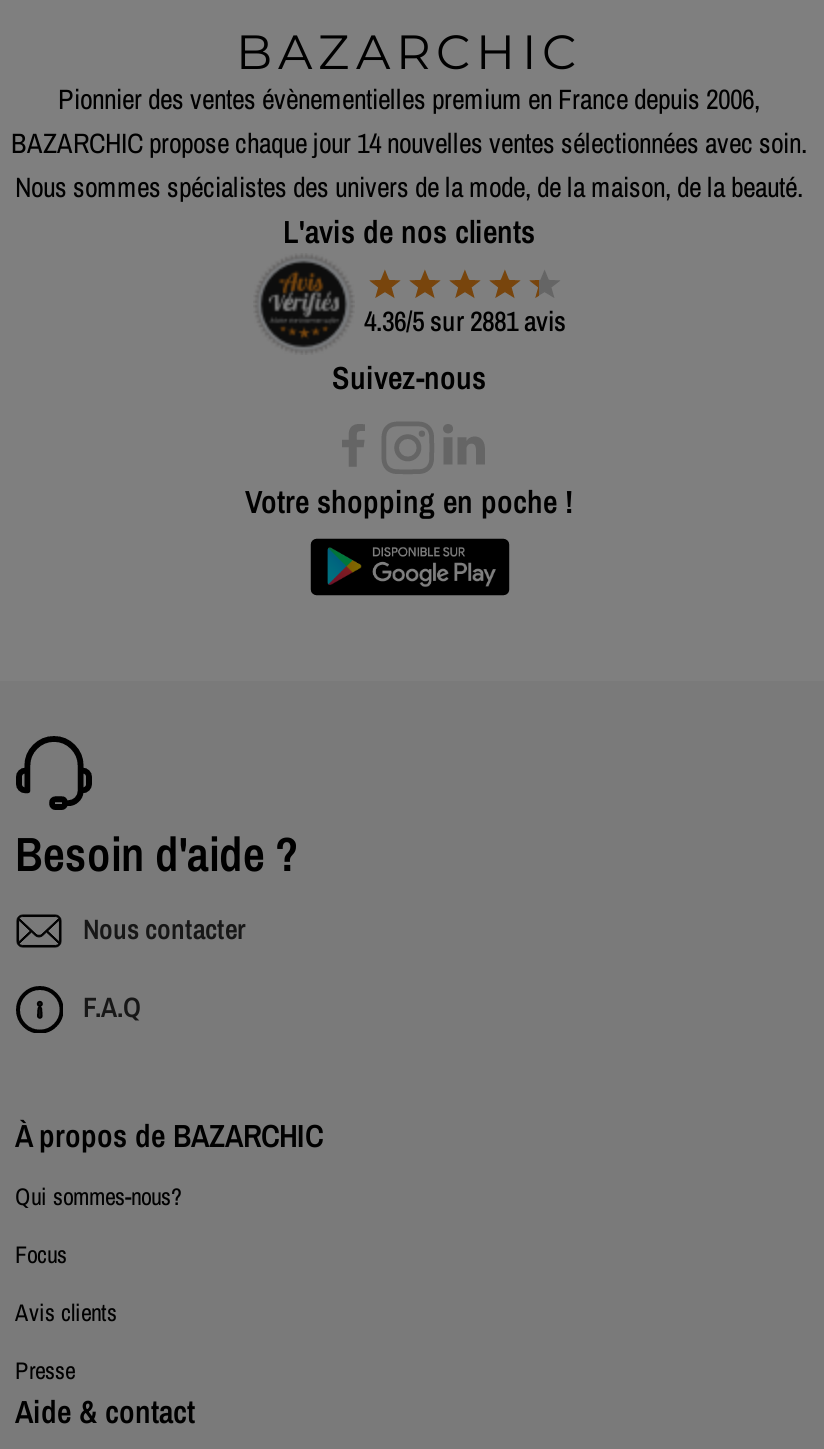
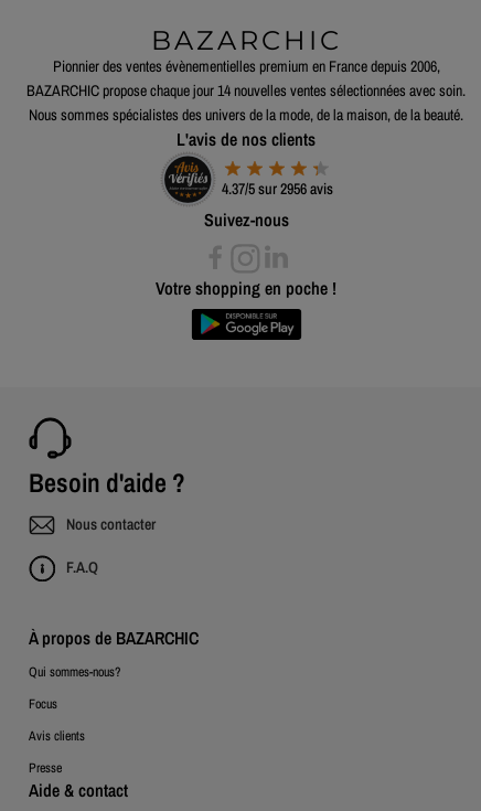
[364,303,566,339] 4.36/5 sur 2881 avis -> [221,179,333,198] 4.37/5 sur 2956 avis

